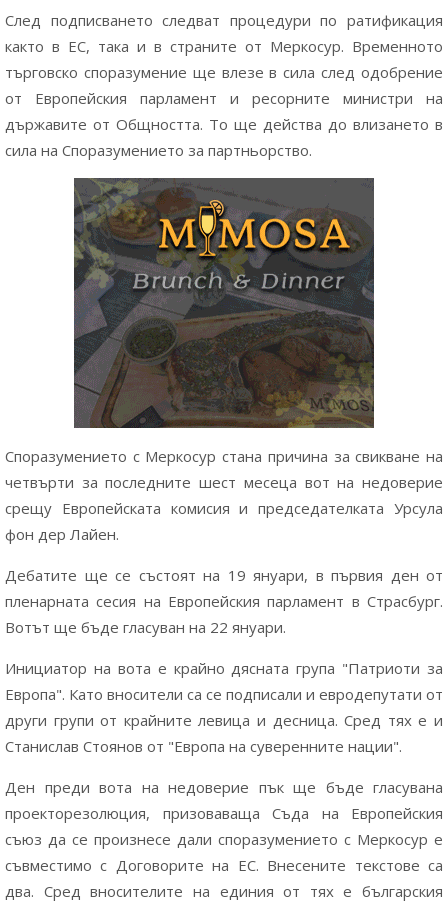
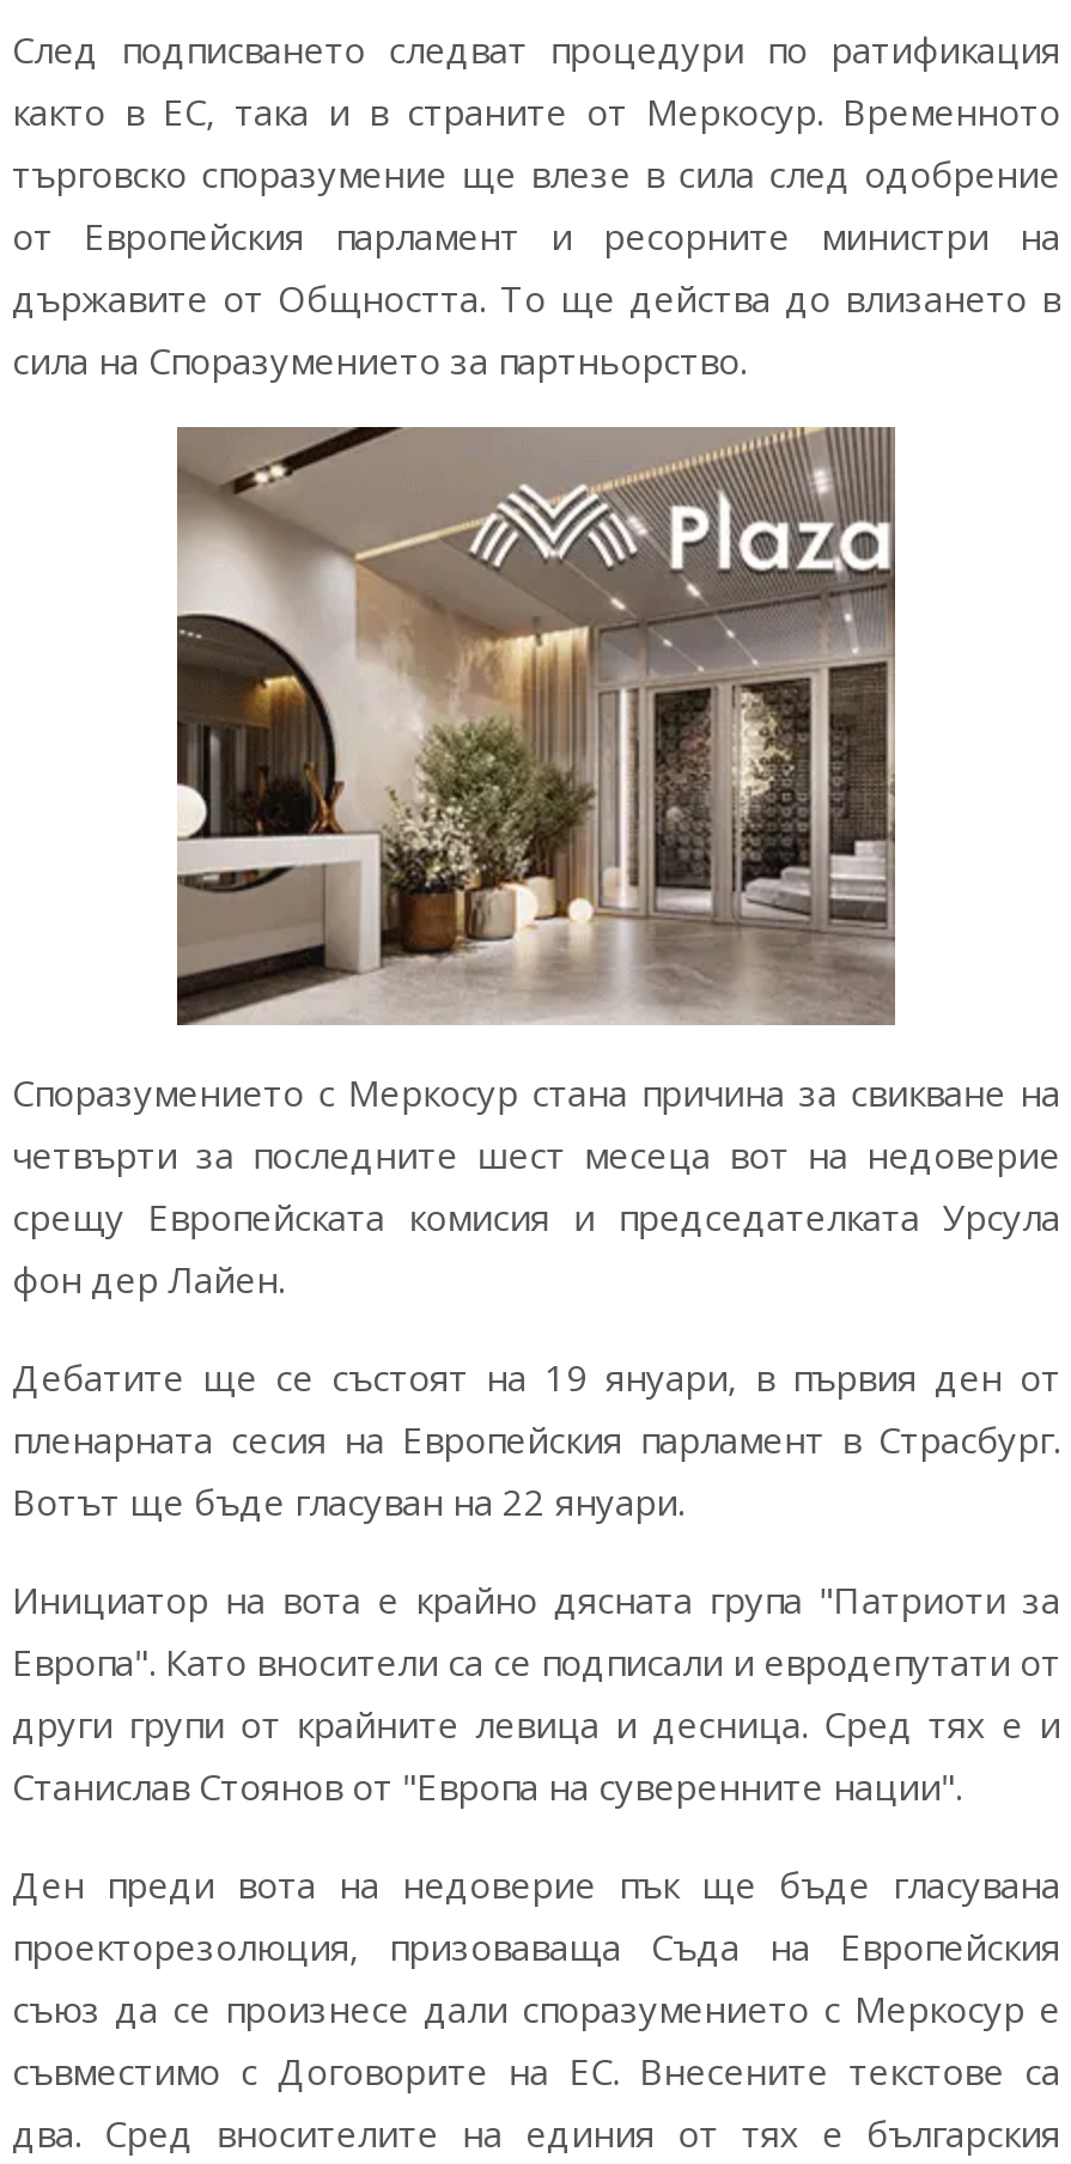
[73,178,375,429] [image] -> [175,425,897,1025] [image]

